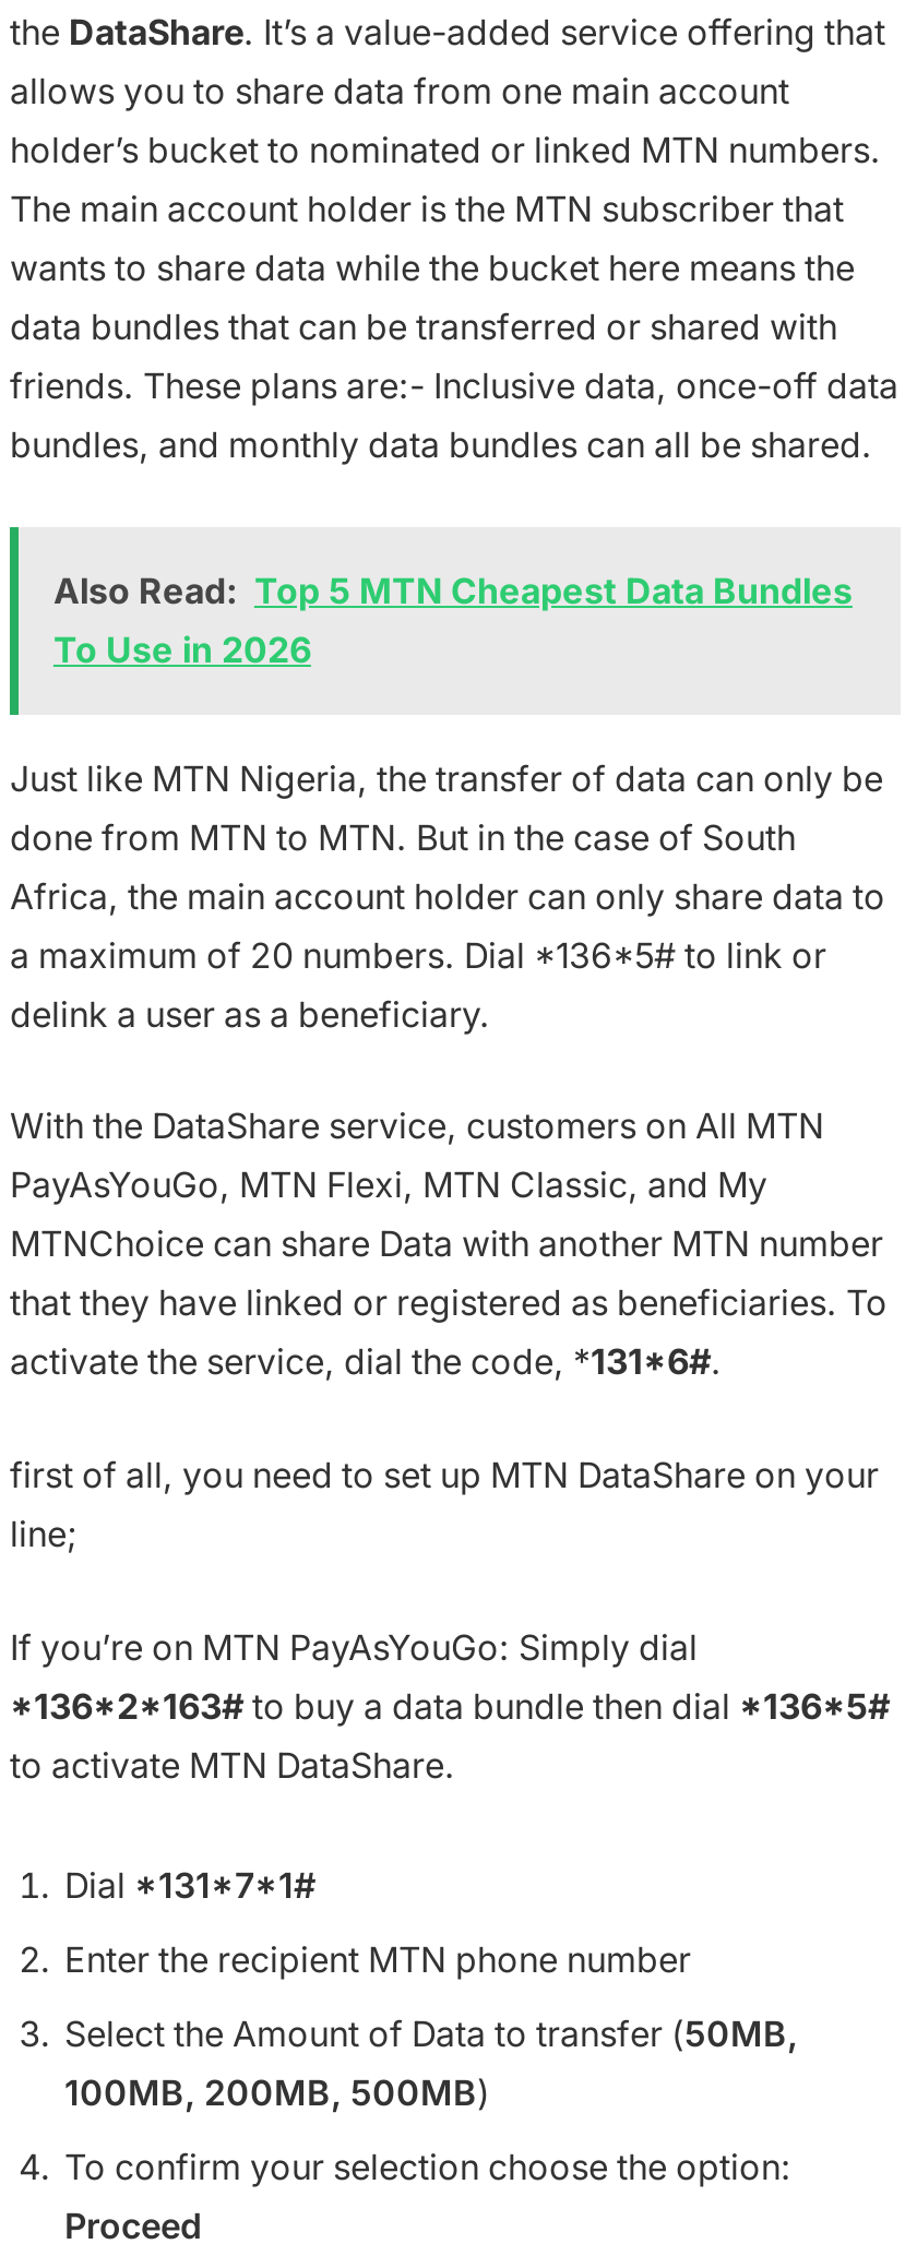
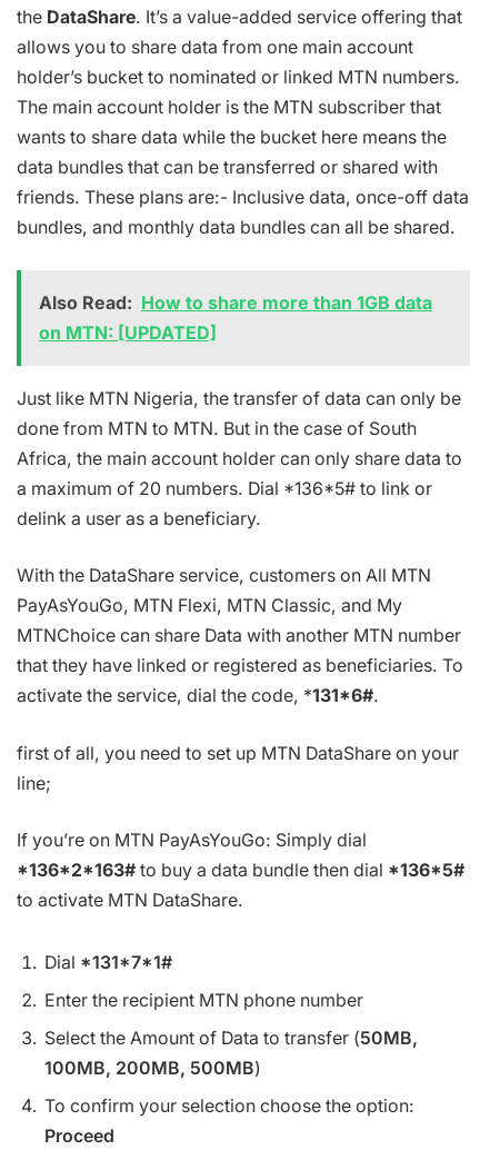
[53,568,852,671] Also Read: Top 5 MTN Cheapest Data Bundles | To Use in 2026 -> [39,291,432,343] Also Read: How to share more than 1GB data | on MTN: [UPDATED]

